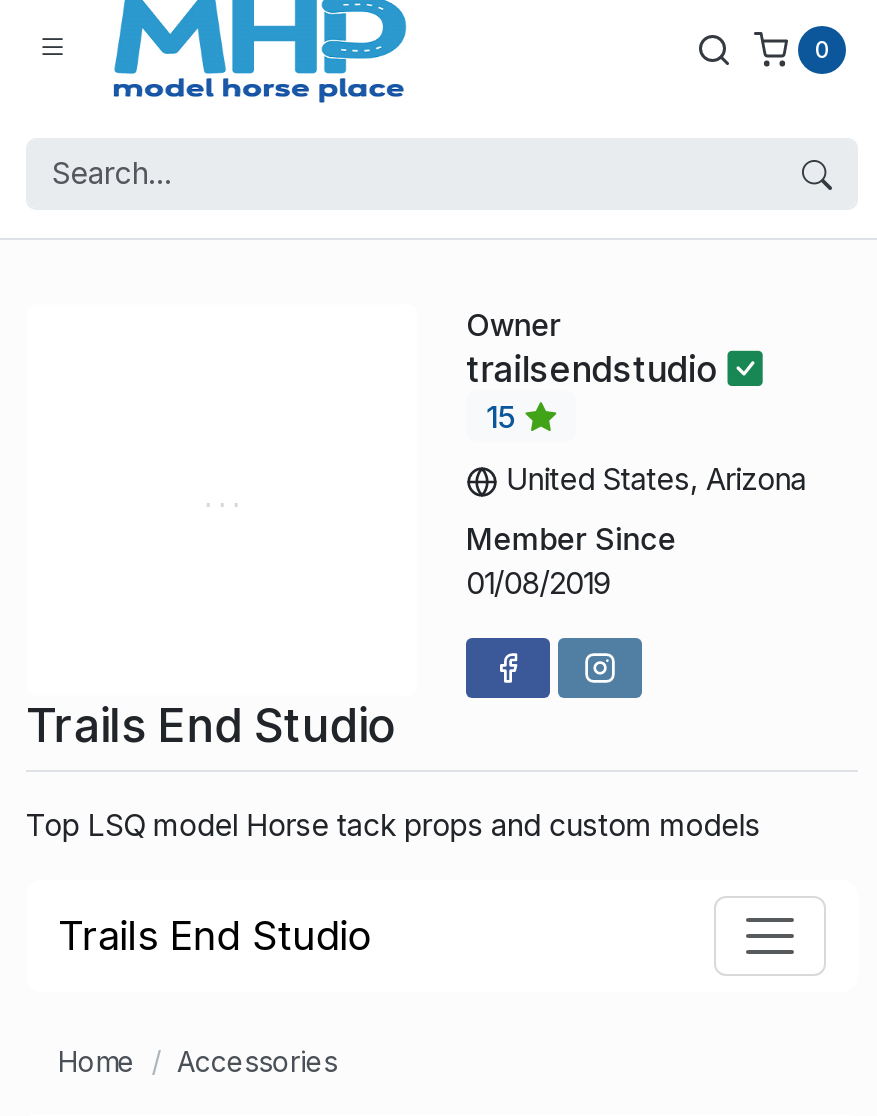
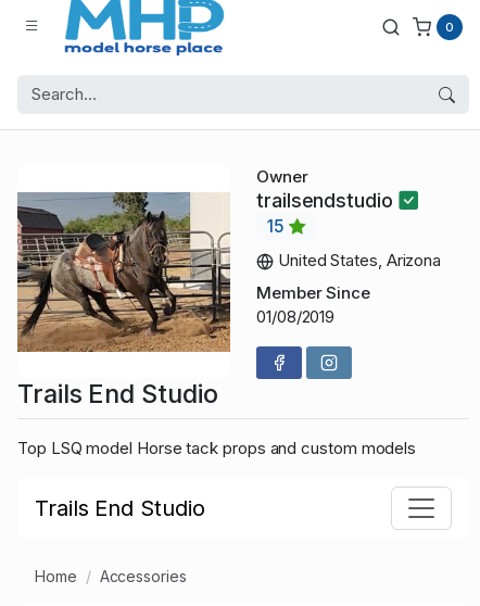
none -> [16,191,231,353] [image]

